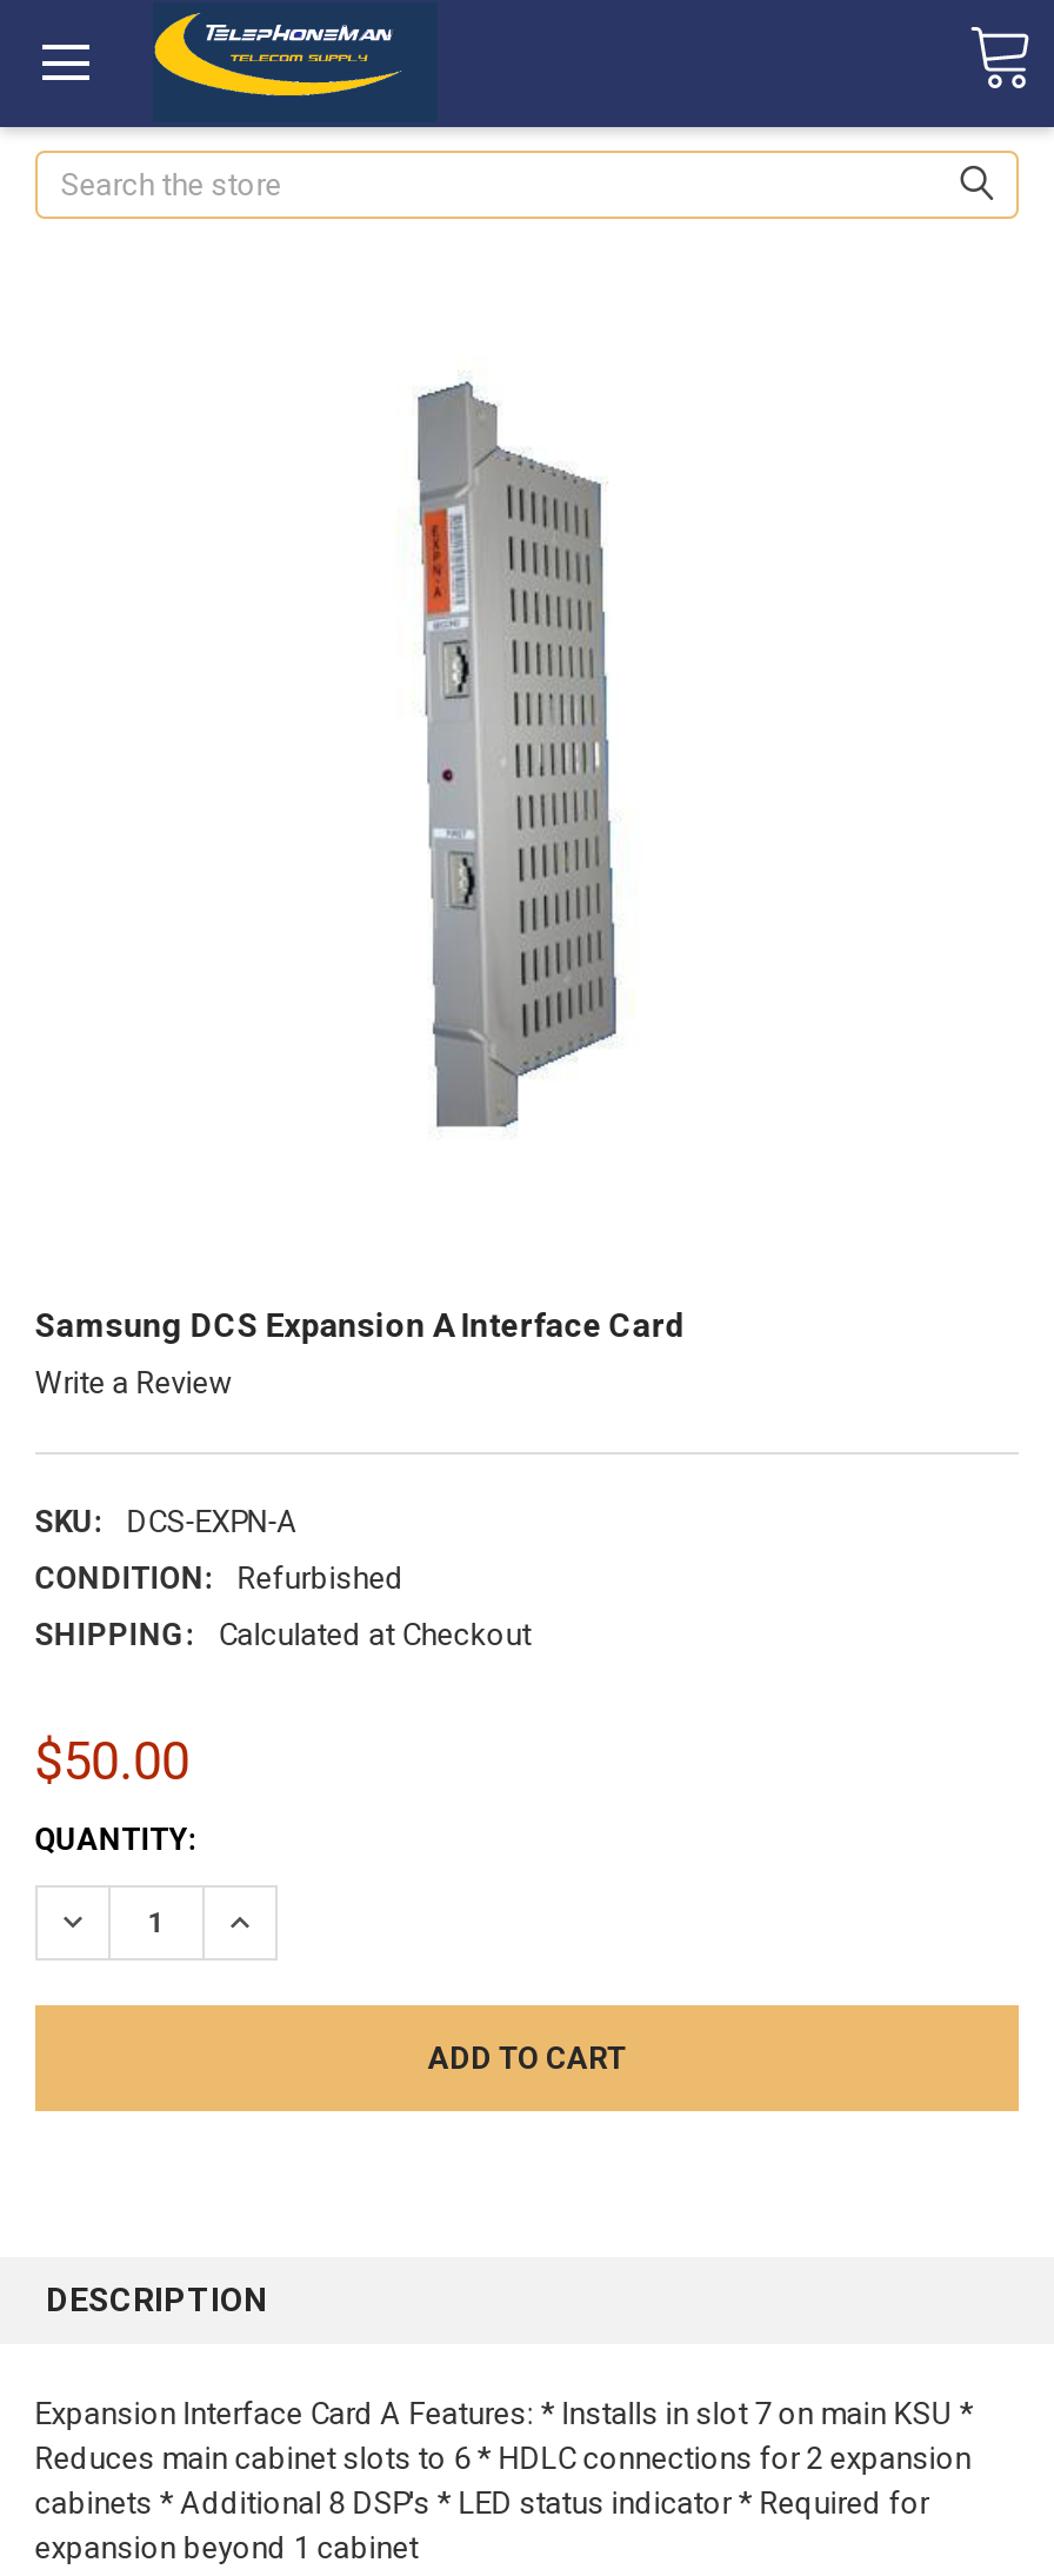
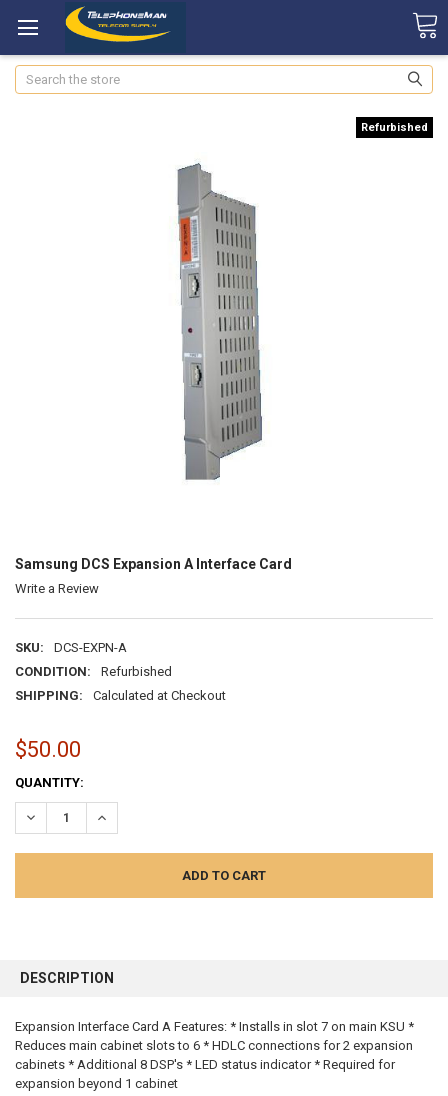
none -> [361,121,428,134] Refurbished

